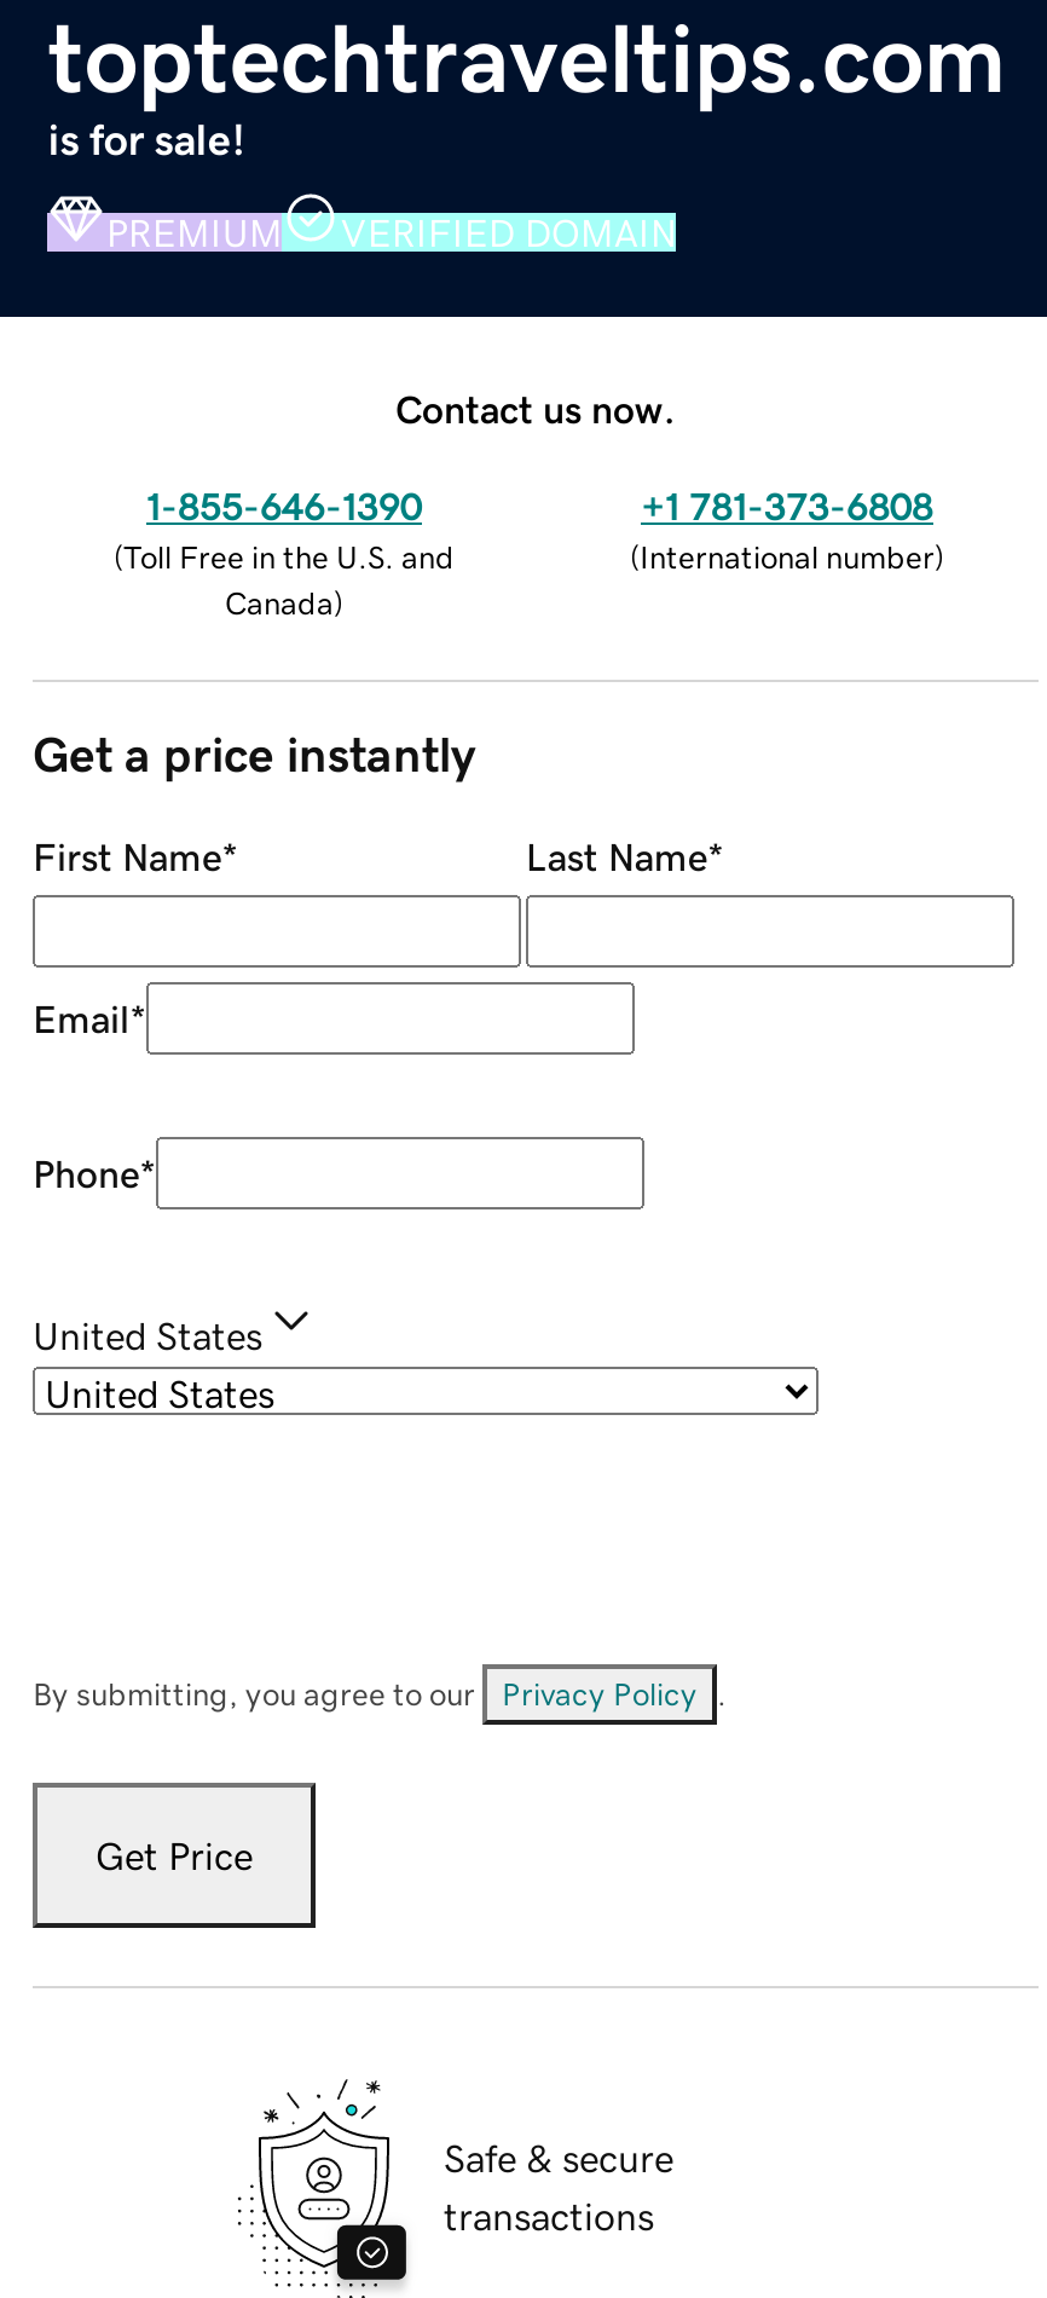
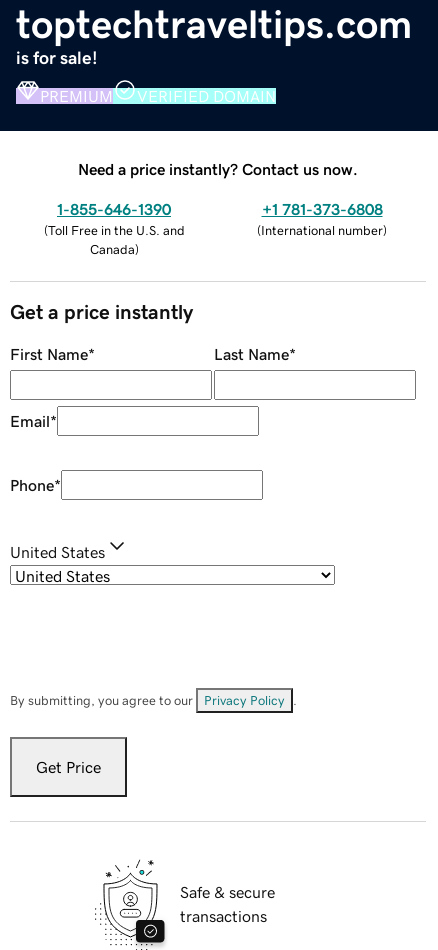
[395,388,676,427] Contact us now. -> [78,161,358,177] Need a price instantly? Contact us now.

